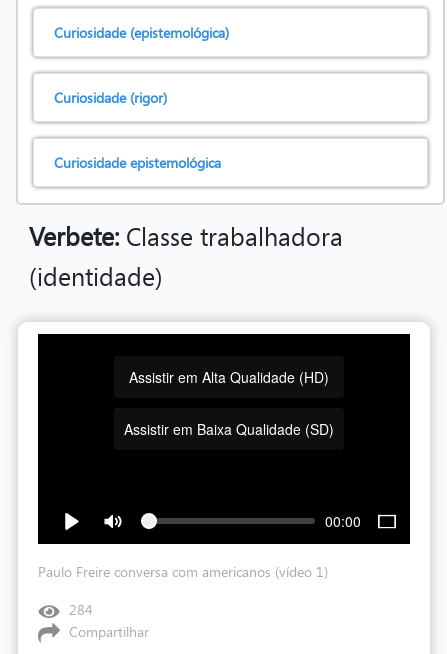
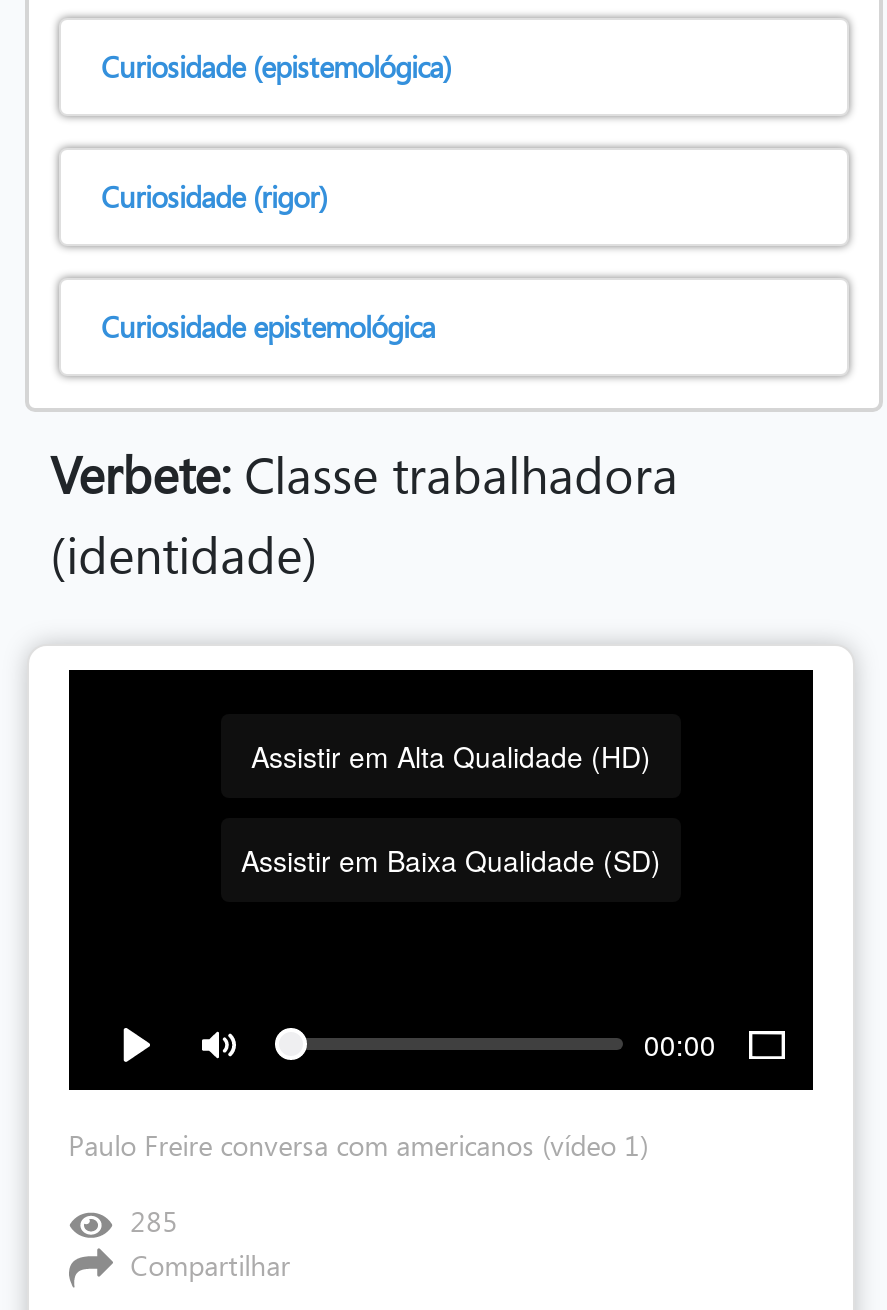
[69,600,93,619] 284 -> [130,1202,178,1240] 285

